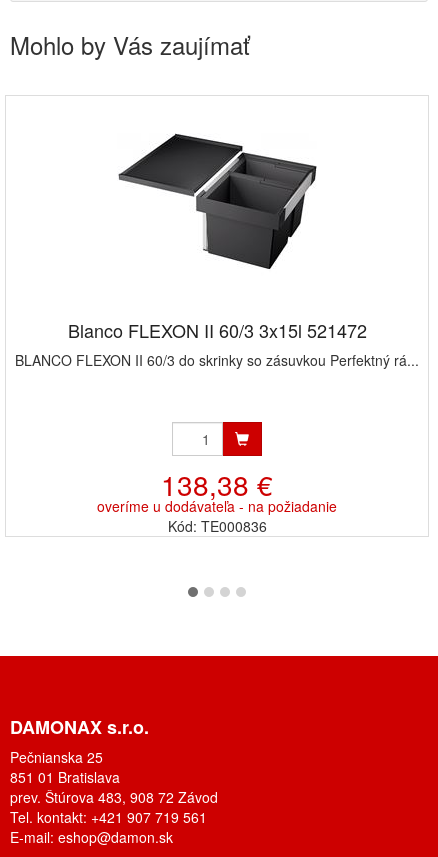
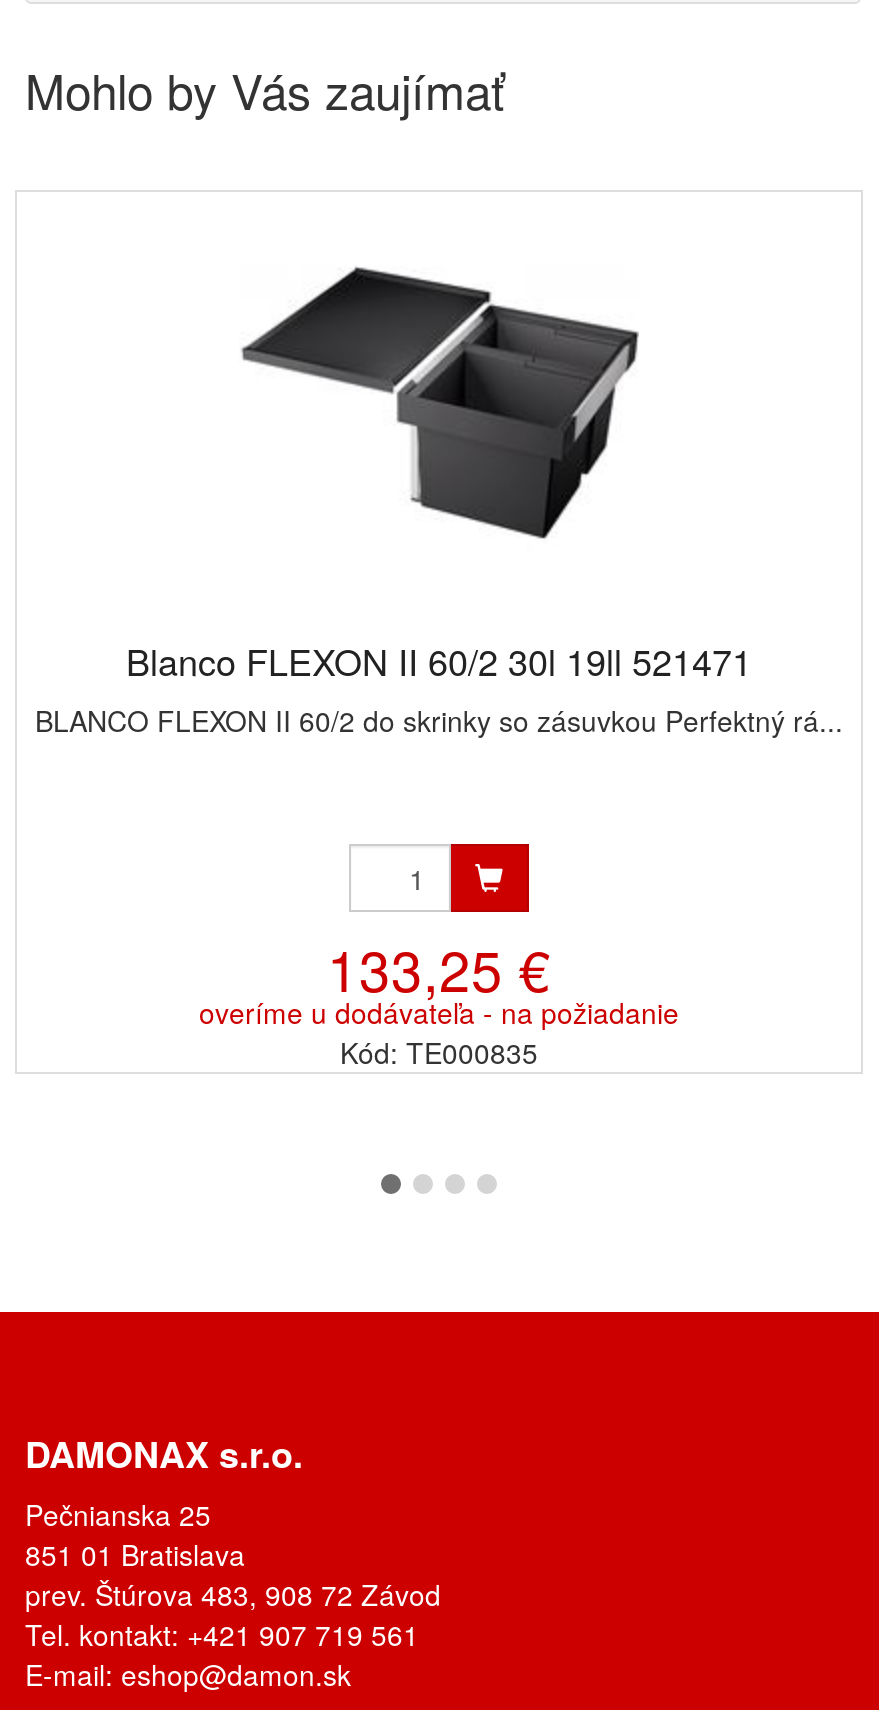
[15,317,419,370] Blanco FLEXON II 60/3 3x15l 521472 | BLANCO FLEXON II 60/3 do skrinky so zásuvkou Perfektný rá... -> [35,634,843,740] Blanco FLEXON II 60/2 30l 19ll 521471 | BLANCO FLEXON II 60/2 do skrinky so zásuvkou Perfektný rá...
[161,464,273,504] 138,38 € -> [327,928,551,1008] 133,25 €
[167,516,266,536] Kód: TE000836 -> [340,1032,538,1072] Kód: TE000835

